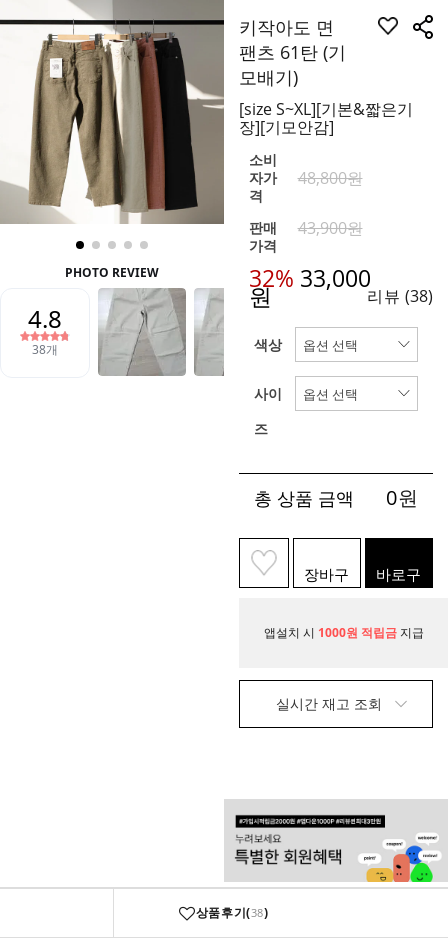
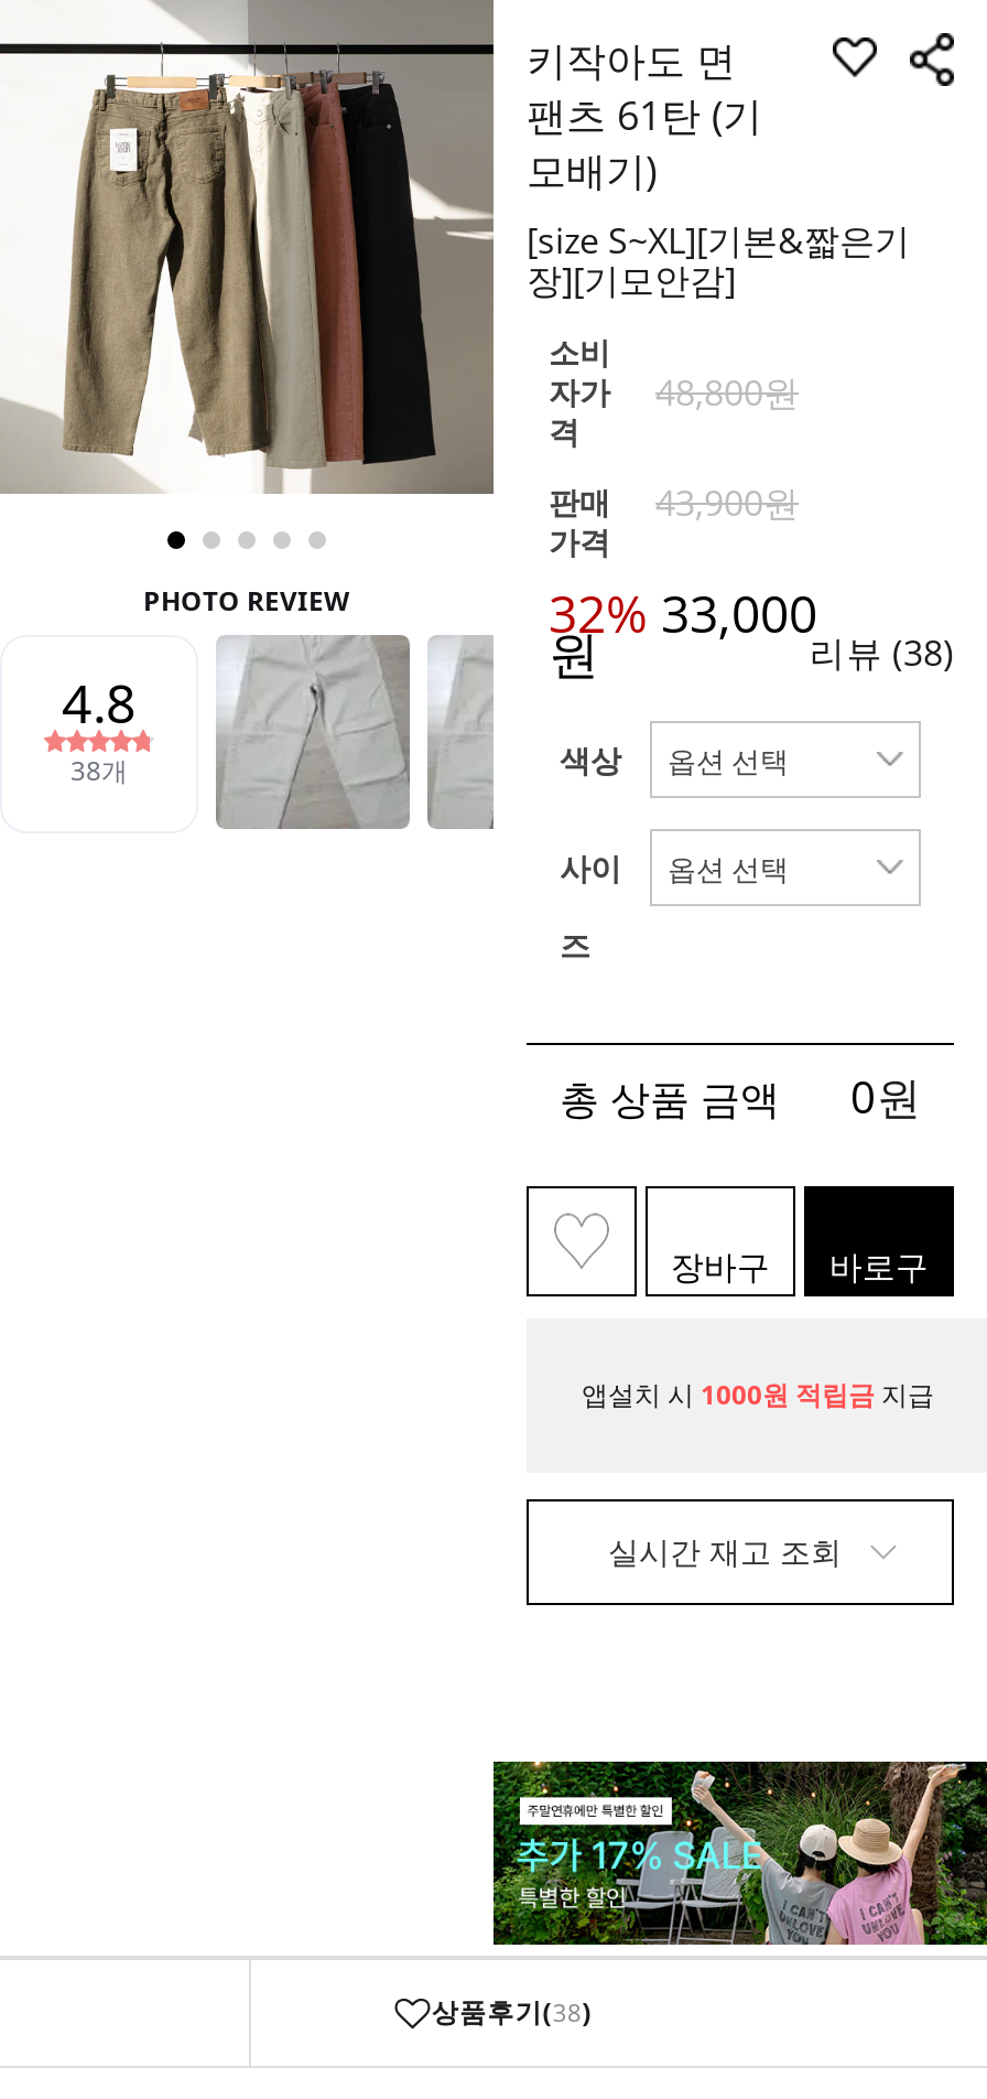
[224,799,445,883] [image] -> [491,1759,980,1947] [image]

